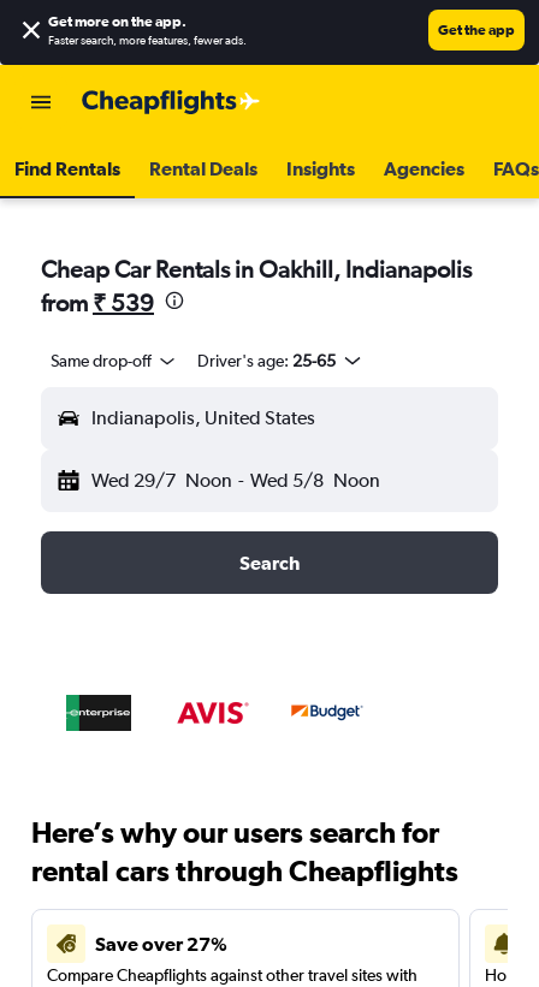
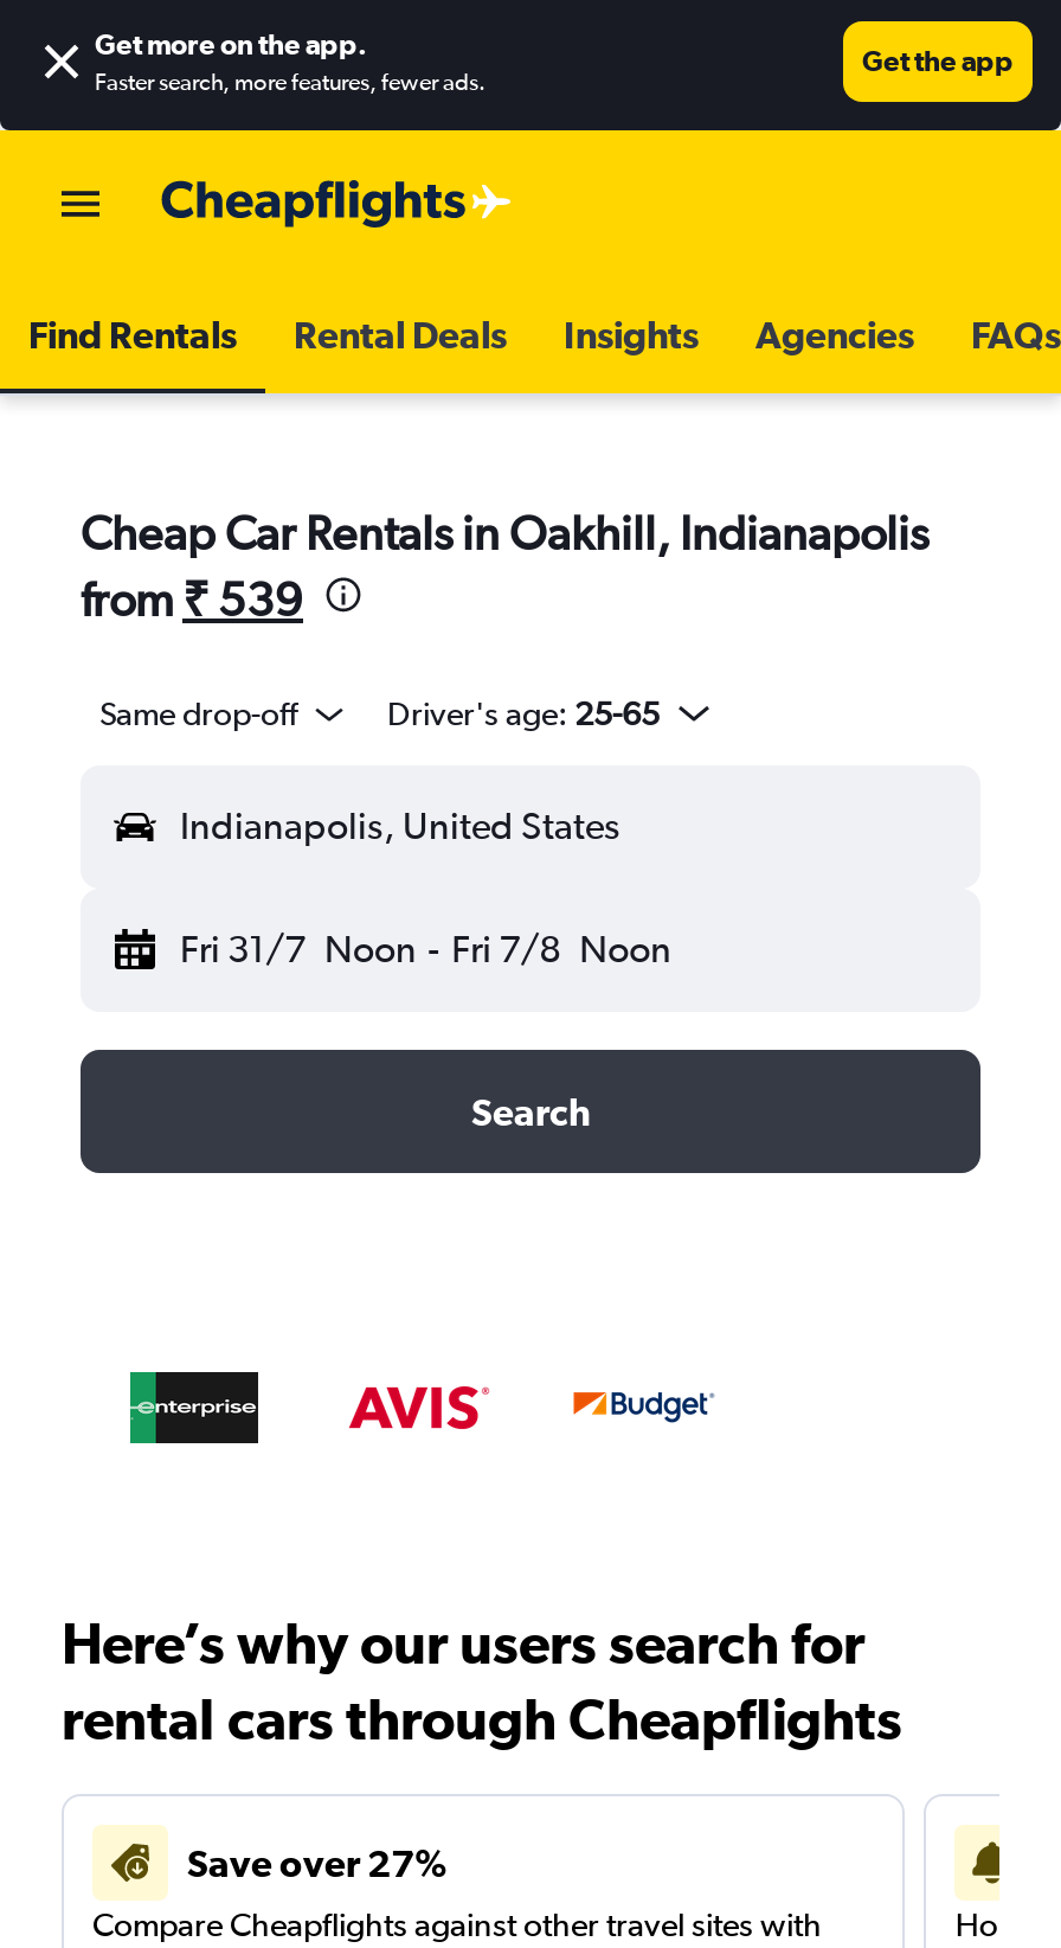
[91,469,380,492] Wed 29/7 Noon - Wed 5/8 Noon -> [180,927,672,972] Fri 31/7 Noon - Fri 7/8 Noon

